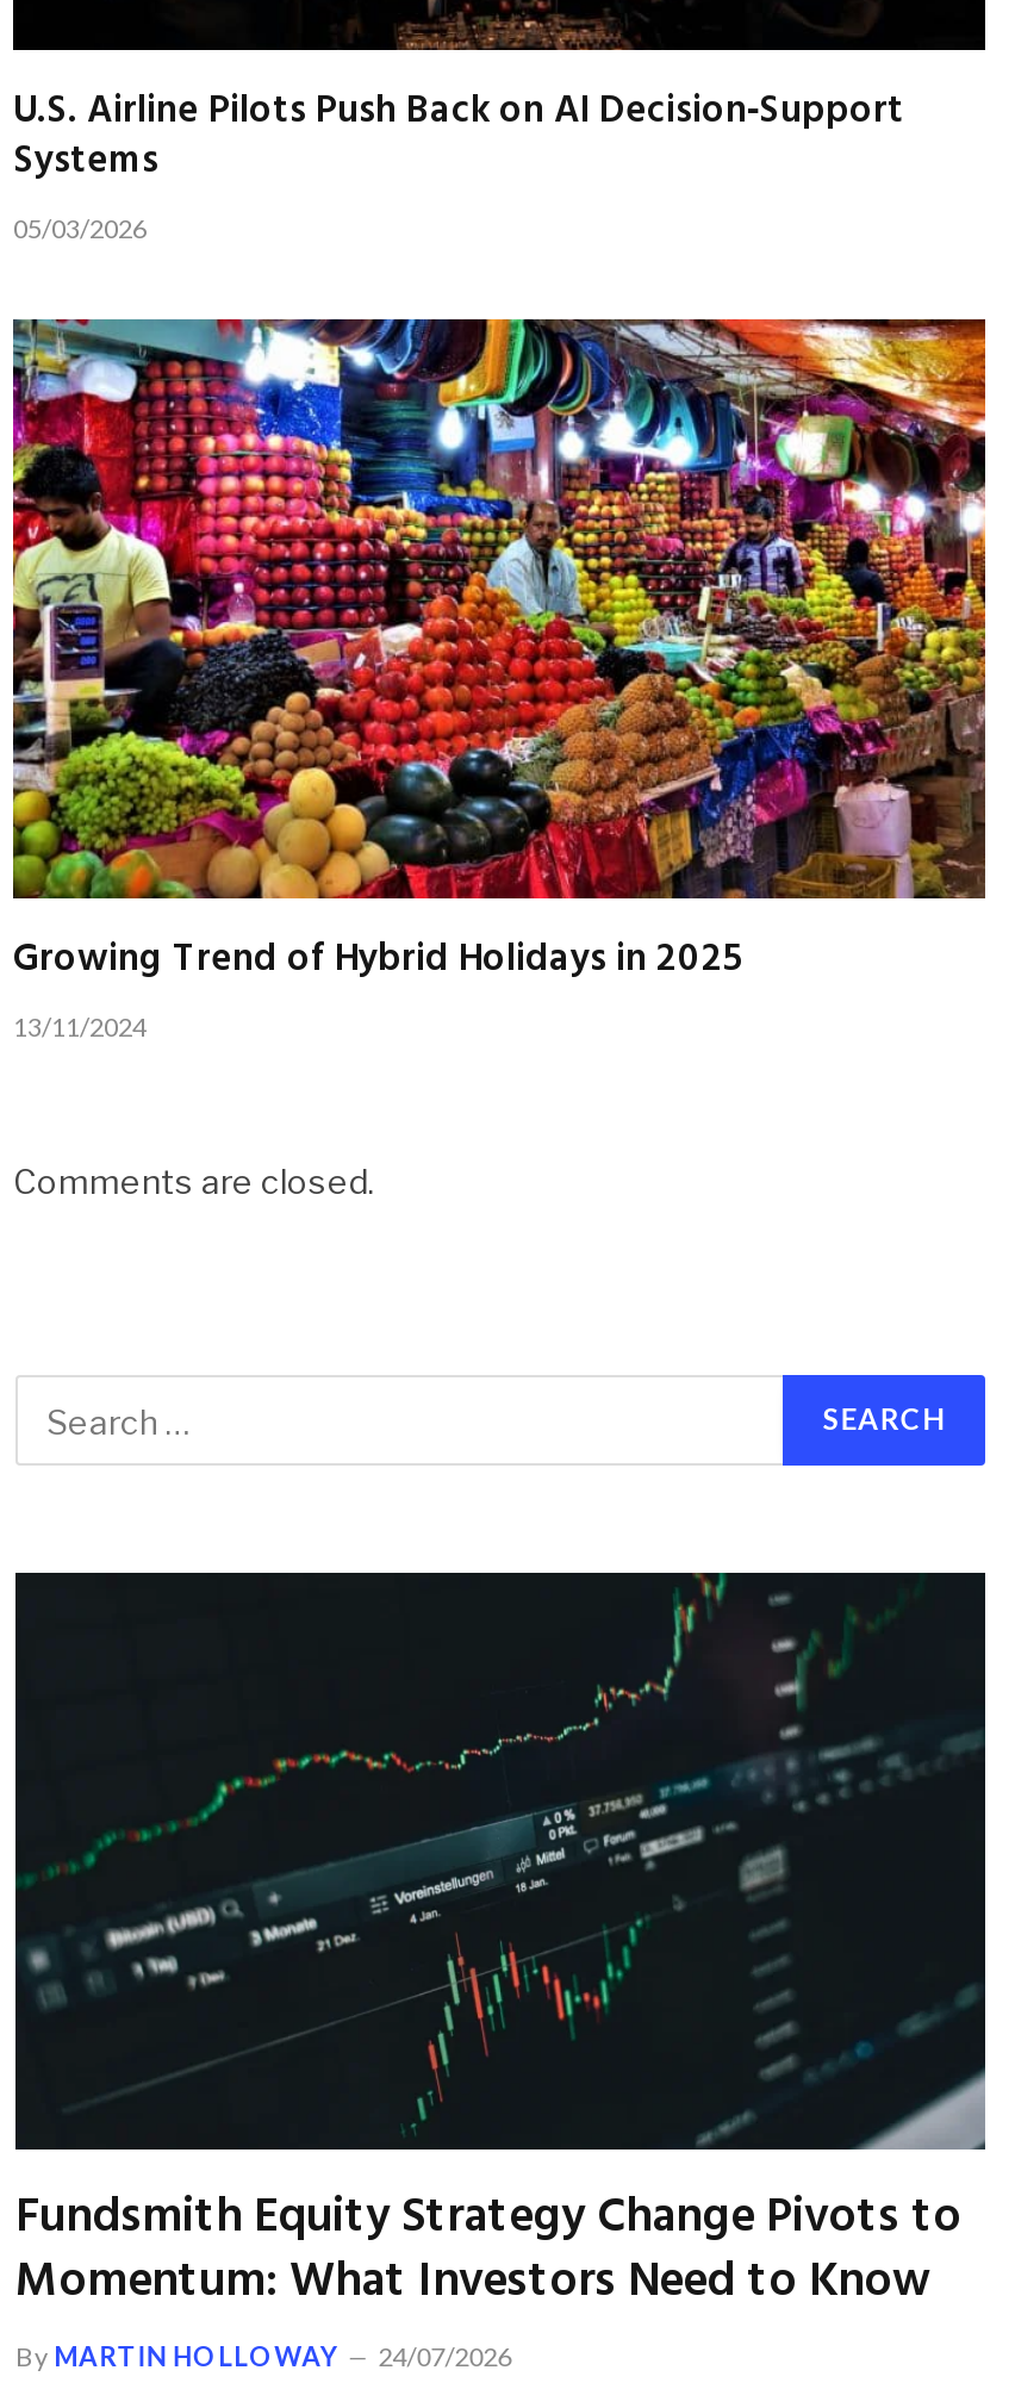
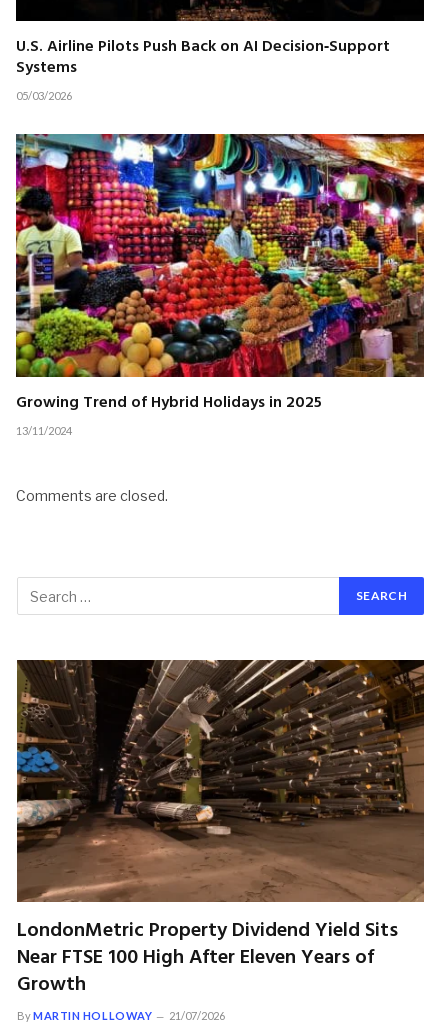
[13,1570,988,2322] [image] | Fundsmith Equity Strategy Change Pivots to | Momentum: What Investors Need to Know -> [16,659,425,1001] [image] | LondonMetric Property Dividend Yield Sits | Near FTSE 100 High After Eleven Years of | Growth
[15,2341,512,2372] By MARTIN HOLLOWAY 24/07/2026 -> [17,1009,225,1022] By MARTIN HOLLOWAY 21/07/2026

